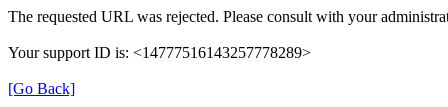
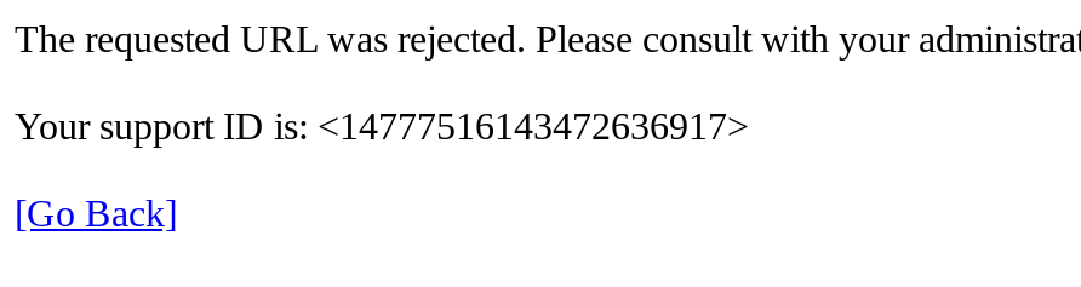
[8,44,311,61] Your support ID is: <14777516143257778289> -> [15,105,749,147] Your support ID is: <14777516143472636917>

